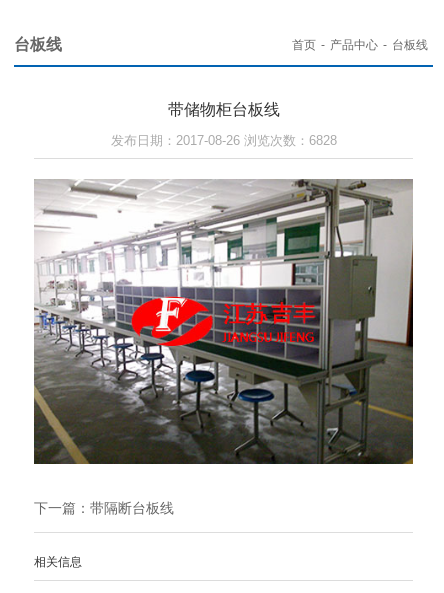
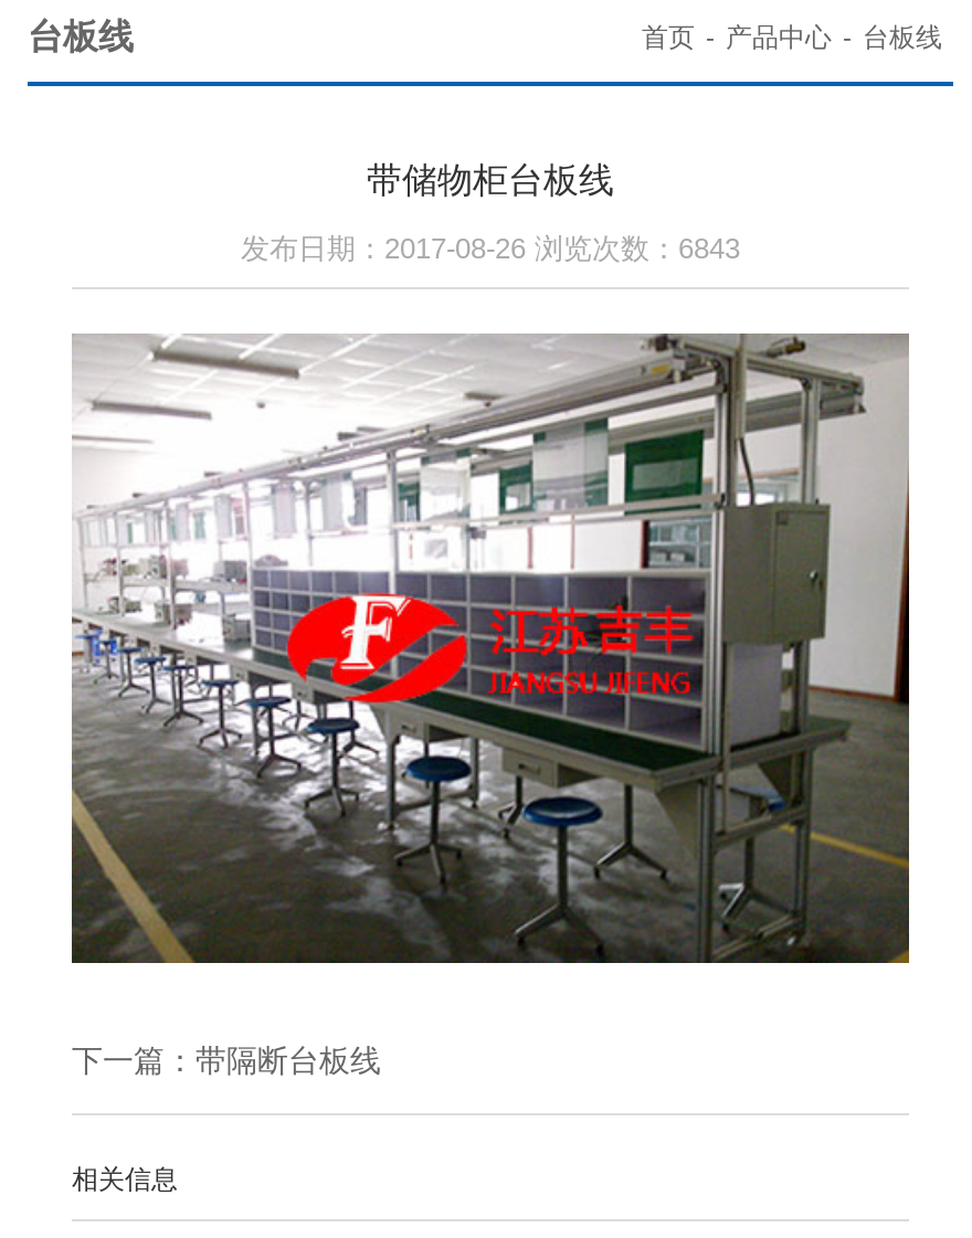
[110,133,336,148] 发布日期：2017-08-26 浏览次数：6828 -> [241,231,740,265] 发布日期：2017-08-26 浏览次数：6843

